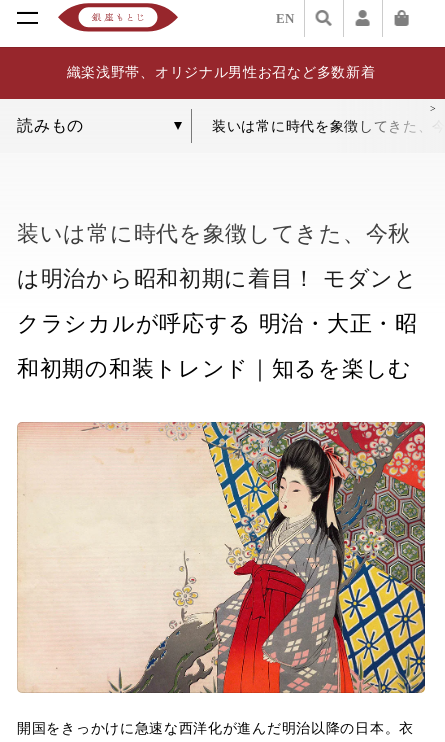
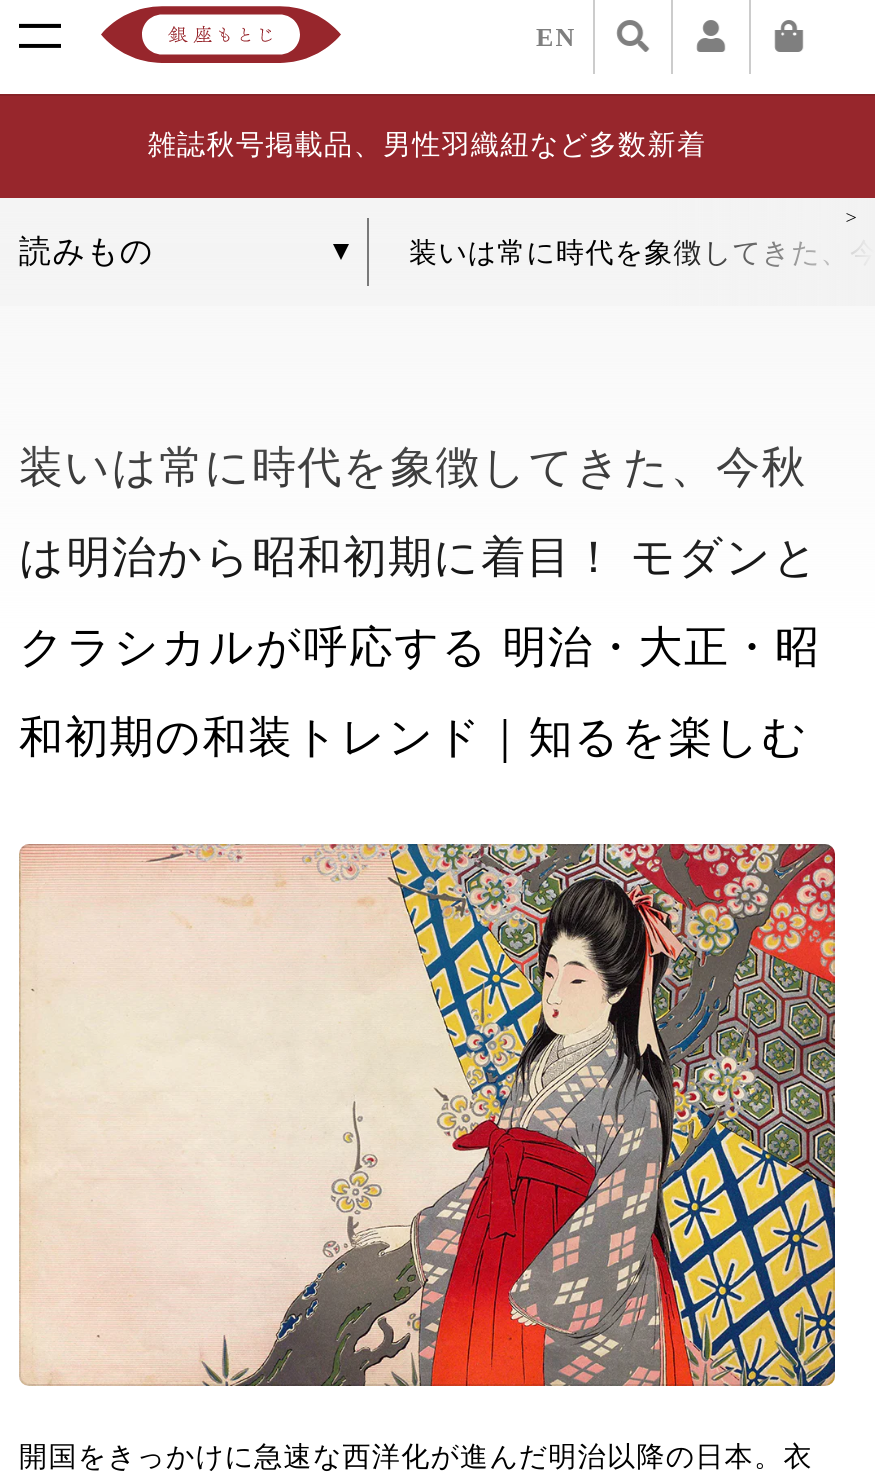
[67,65,375,80] 織楽浅野帯、オリジナル男性お召など多数新着 -> [148,130,706,160] 雑誌秋号掲載品、男性羽織紐など多数新着

